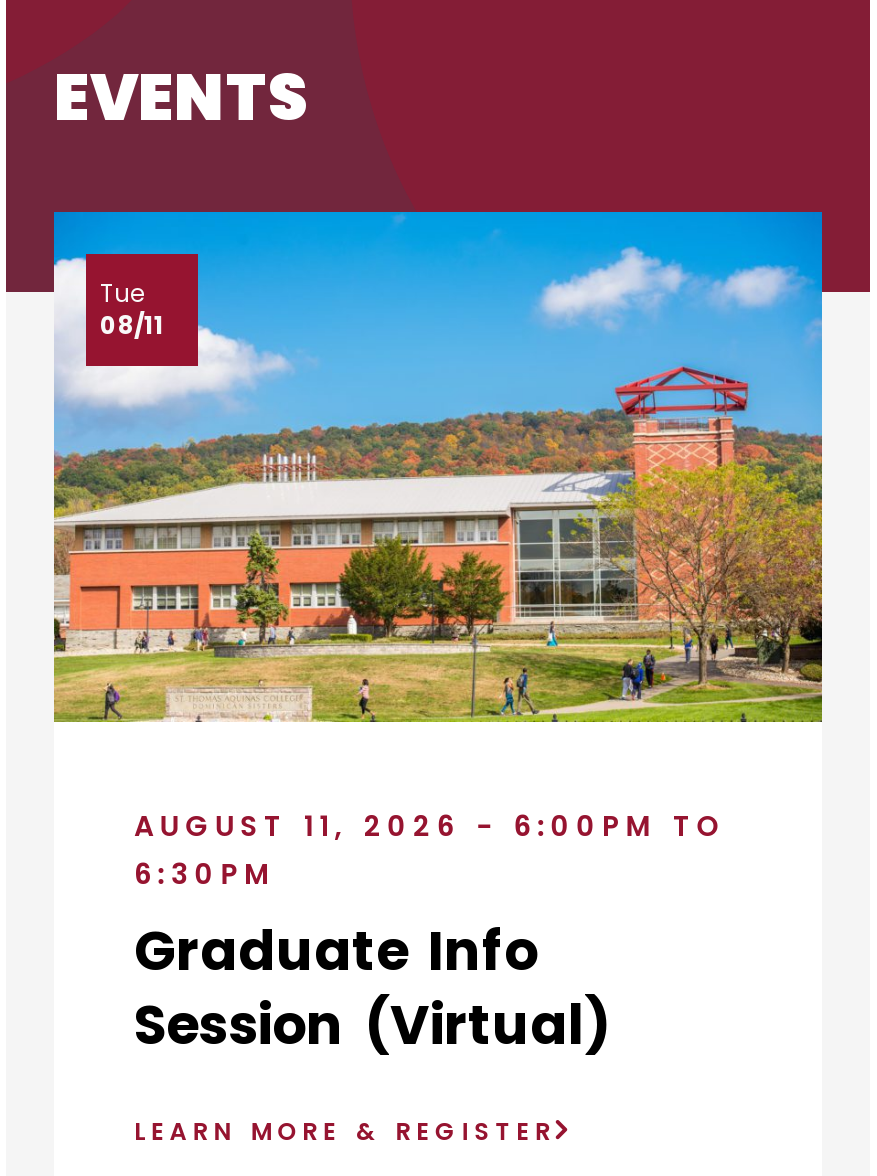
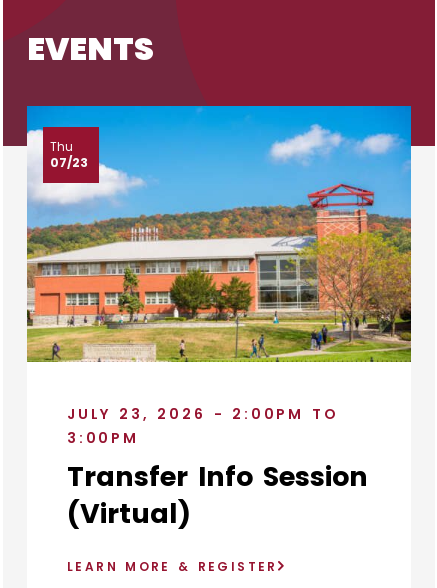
[100,275,164,341] Tue | 08/11 -> [50,137,88,170] Thu | 07/23
[134,805,726,1061] AUGUST 11, 2026 - 6:00PM TO | 6:30PM | Graduate Info | Session (Virtual) -> [67,404,368,532] JULY 23, 2026 - 2:00PM TO | 3:00PM | Transfer Info Session | (Virtual)

